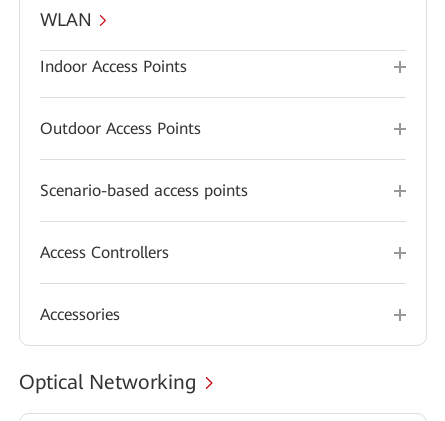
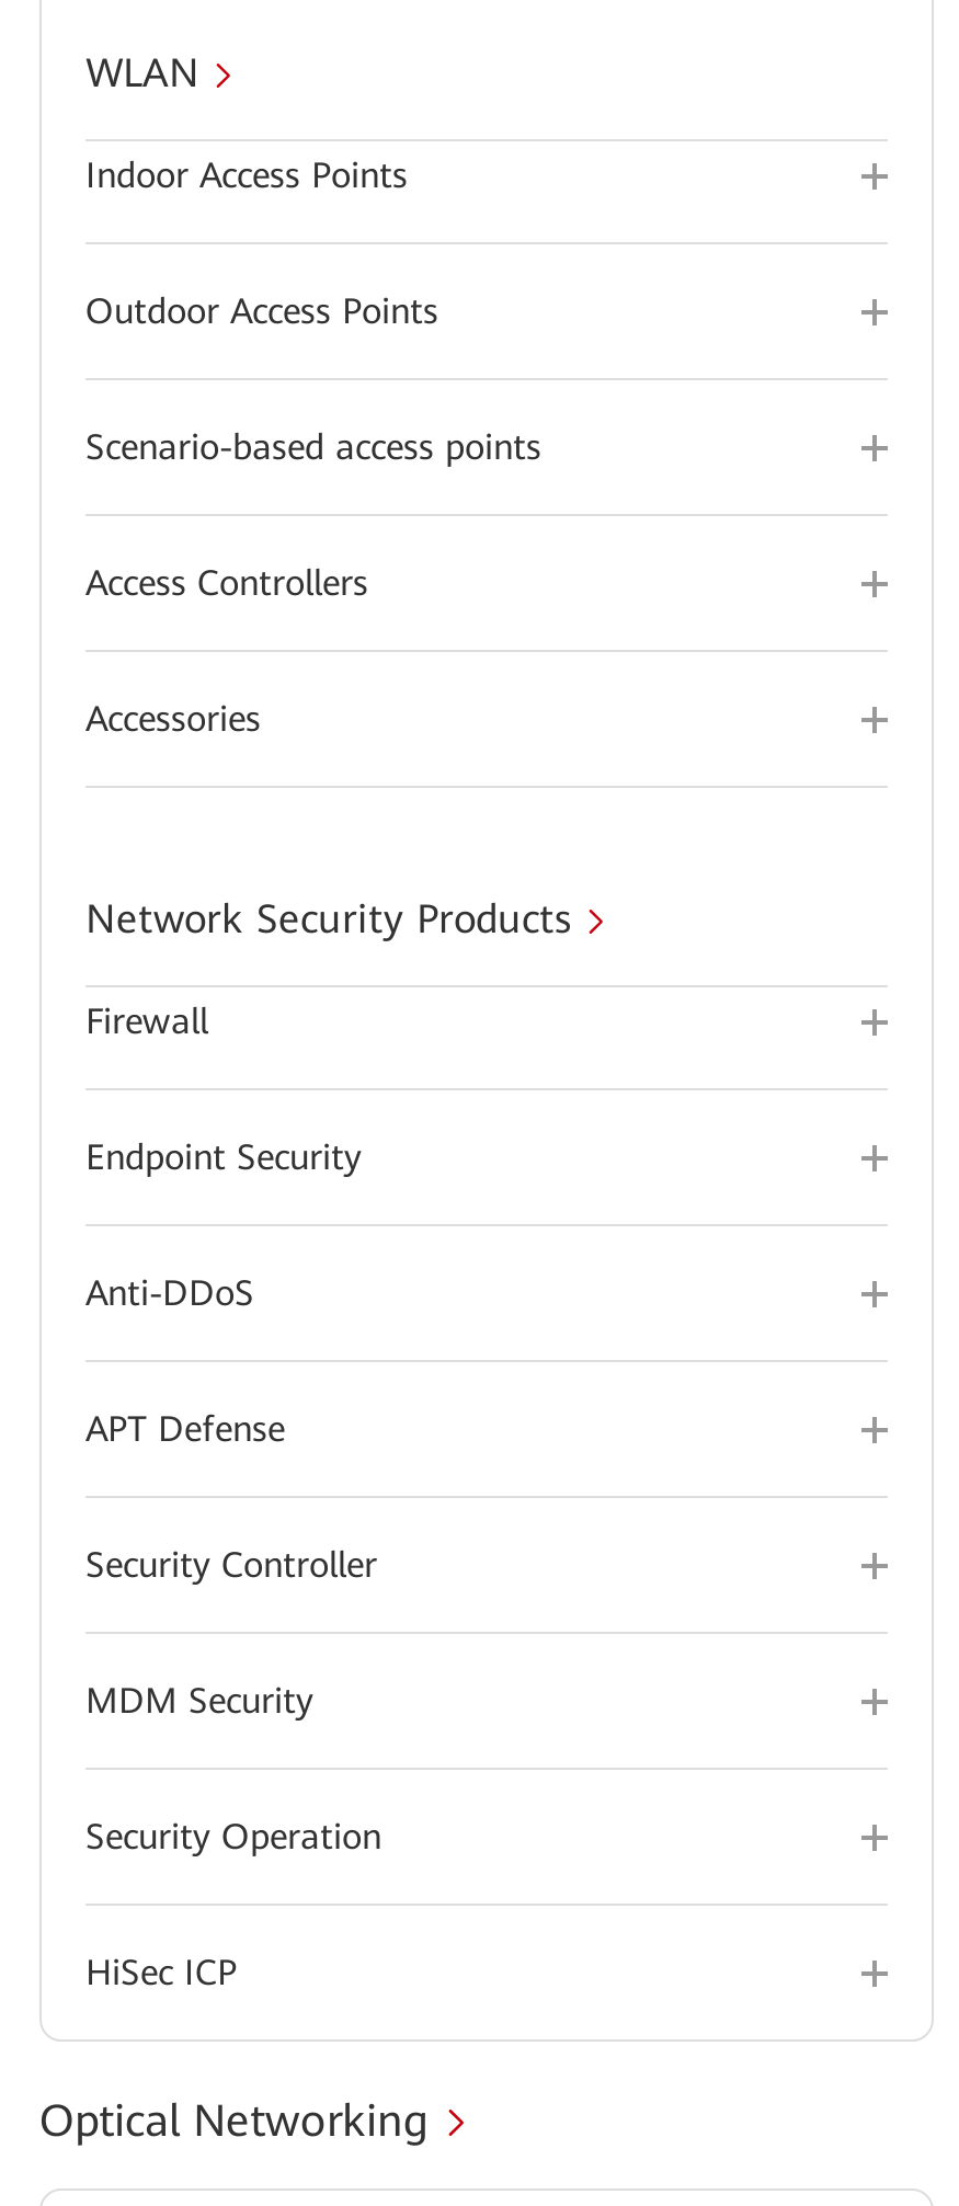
none -> [85,895,572,1993] Network Security Products | Firewall | Endpoint Security | Anti-DDoS | APT Defense | Security Controller | MDM Security | Security Operation | HiSec ICP

